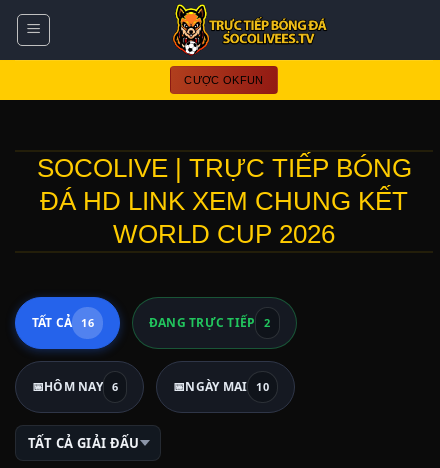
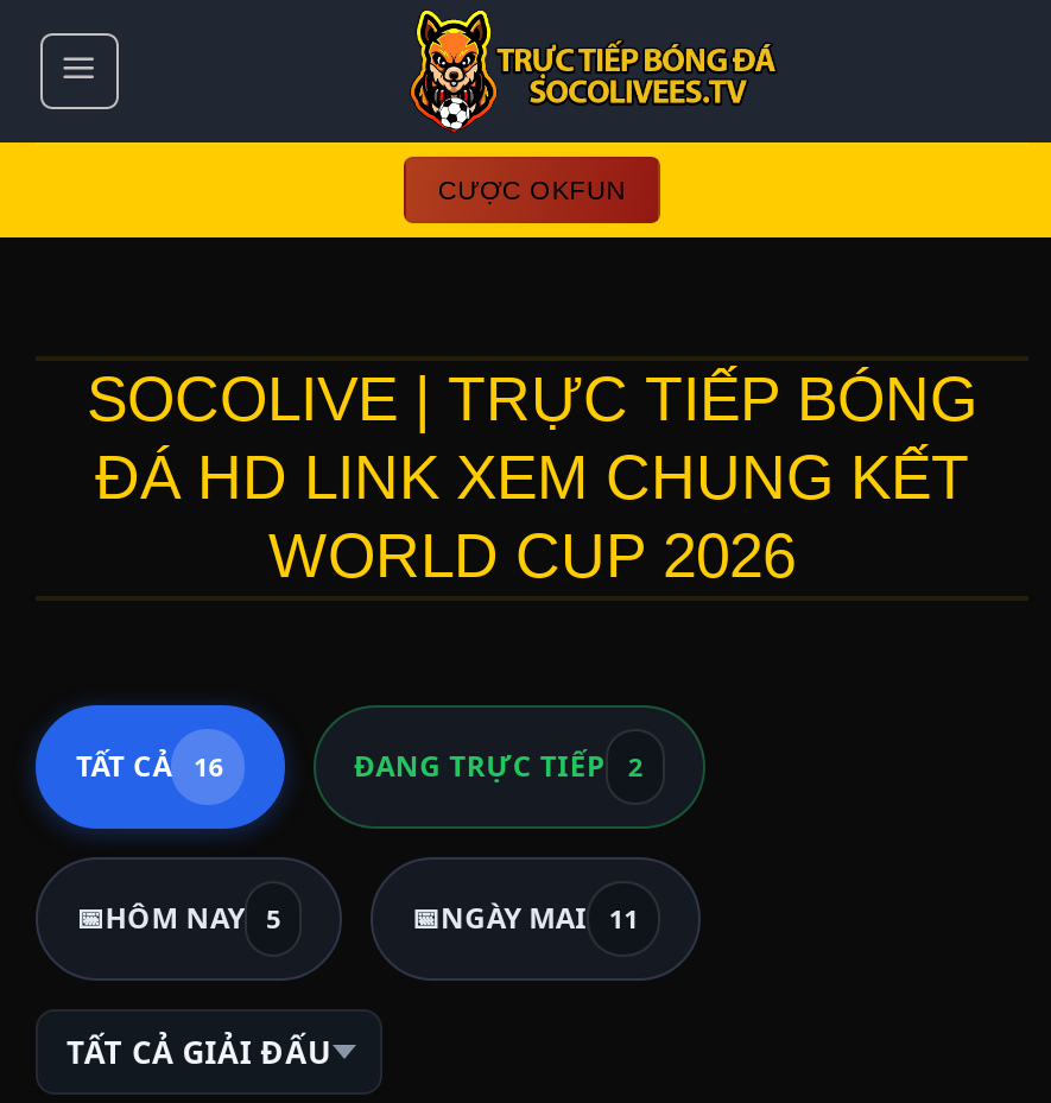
[112,379,118,394] 6 -> [266,900,281,936] 5
[256,379,269,394] 10 -> [609,900,638,936] 11

